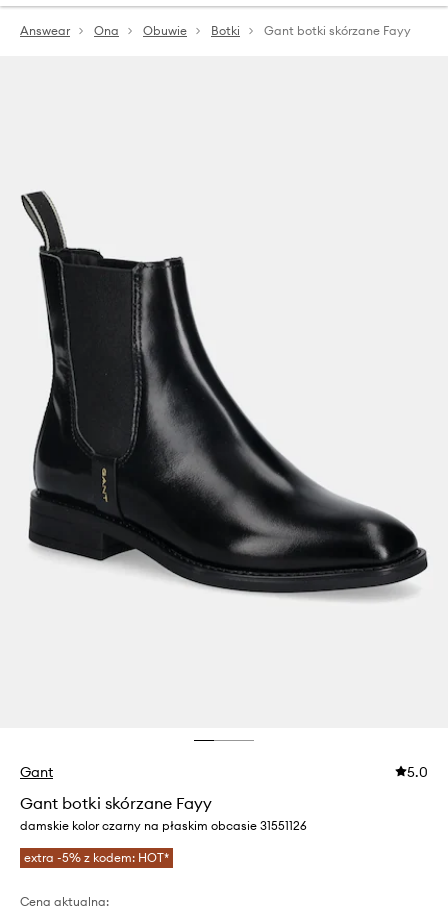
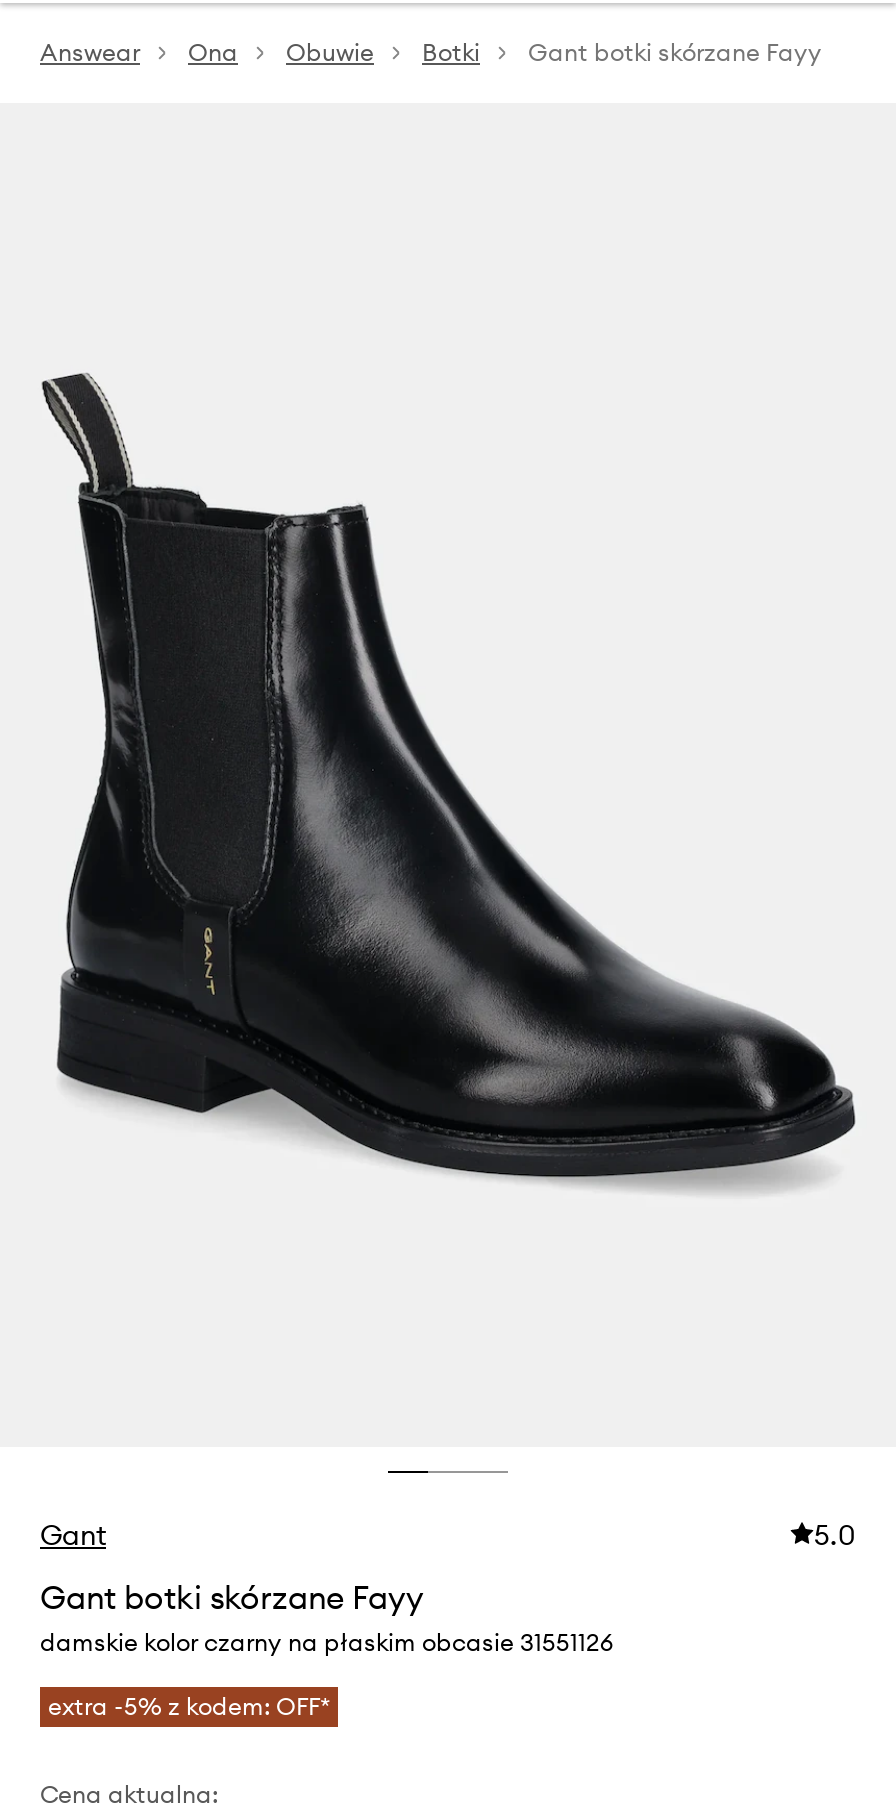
[24,850,169,865] extra -5% z kodem: HOT* -> [48,1691,330,1721] extra -5% z kodem: OFF*

